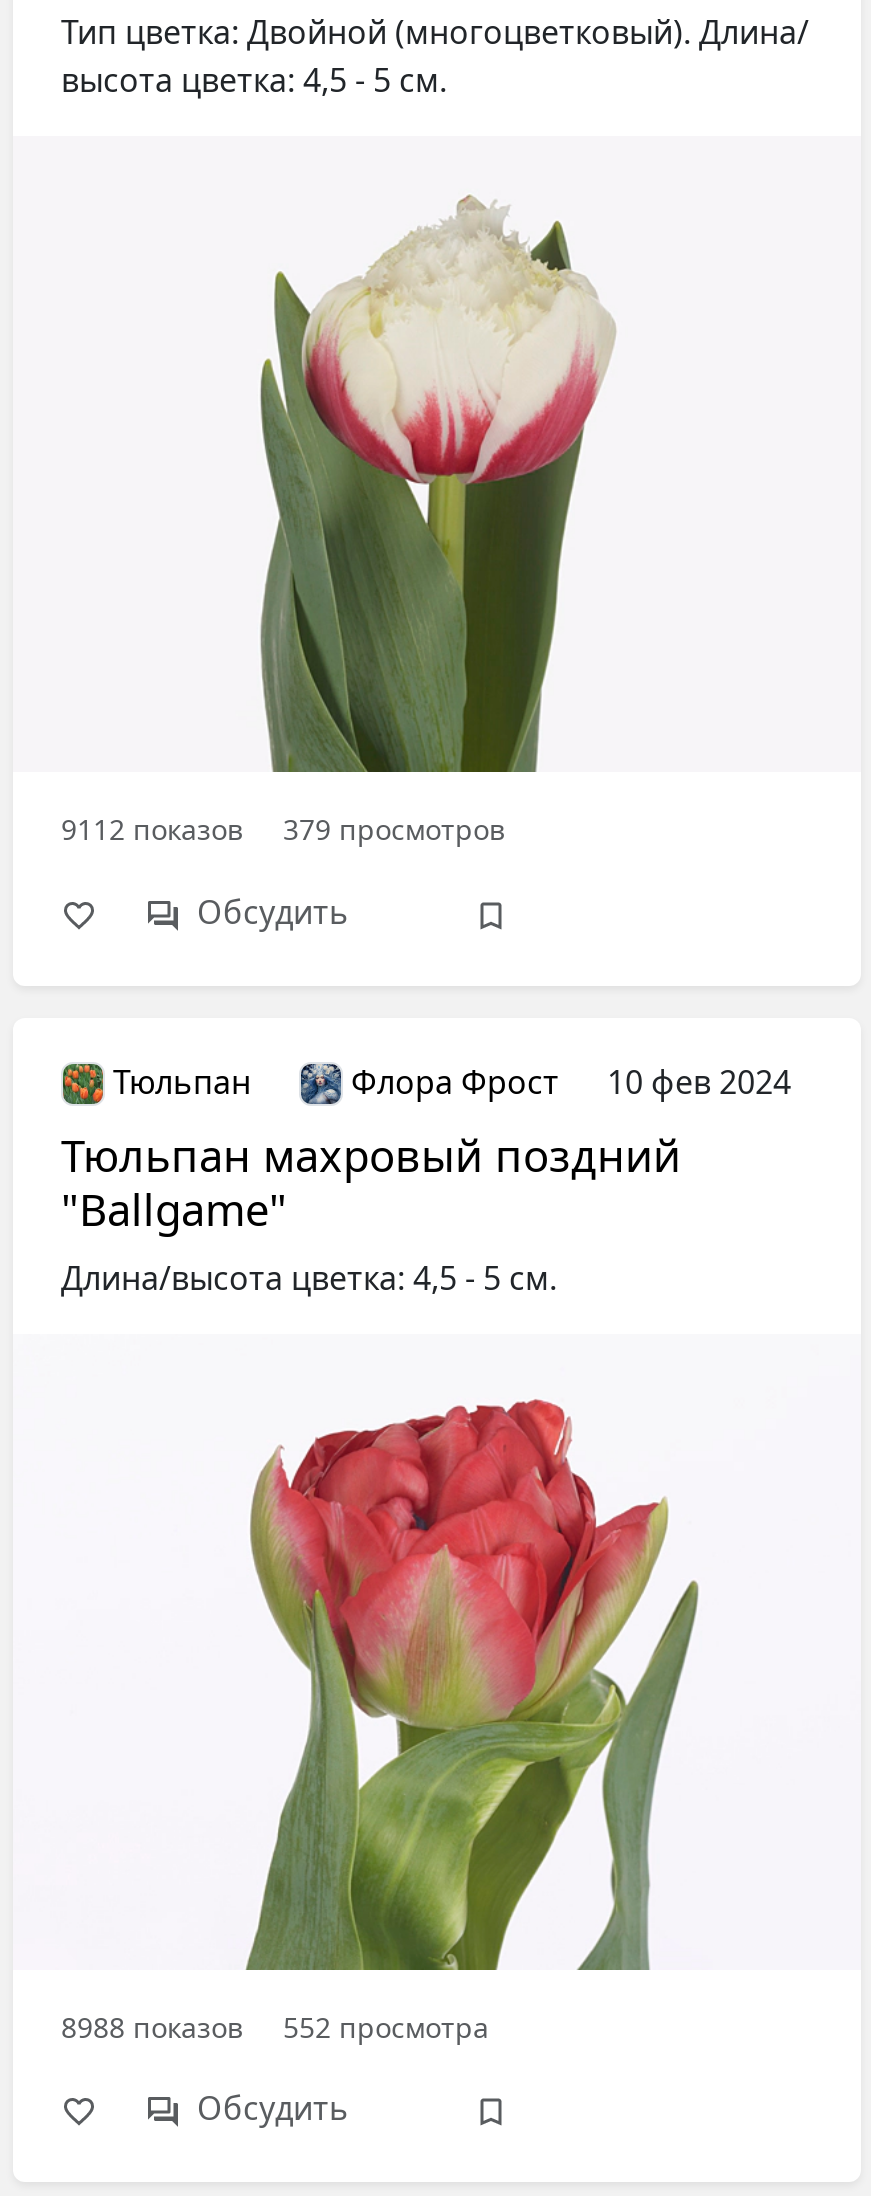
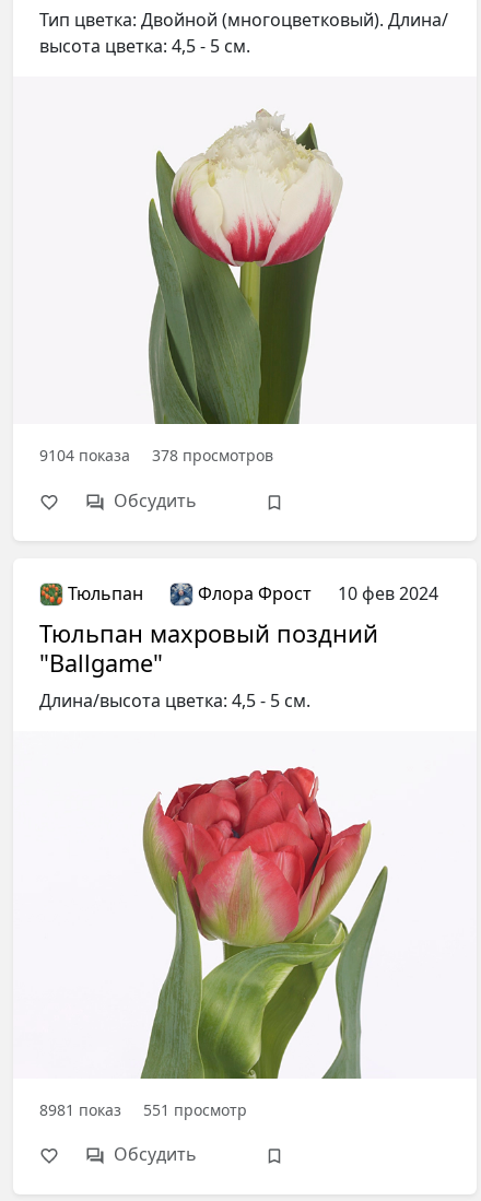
[61,811,505,849] 9112 показов | 379 просмотров -> [39,445,273,466] 9104 показа | 378 просмотров
[61,2007,489,2045] 8988 показов | 552 просмотра -> [39,1099,247,1120] 8981 показ | 551 просмотр

